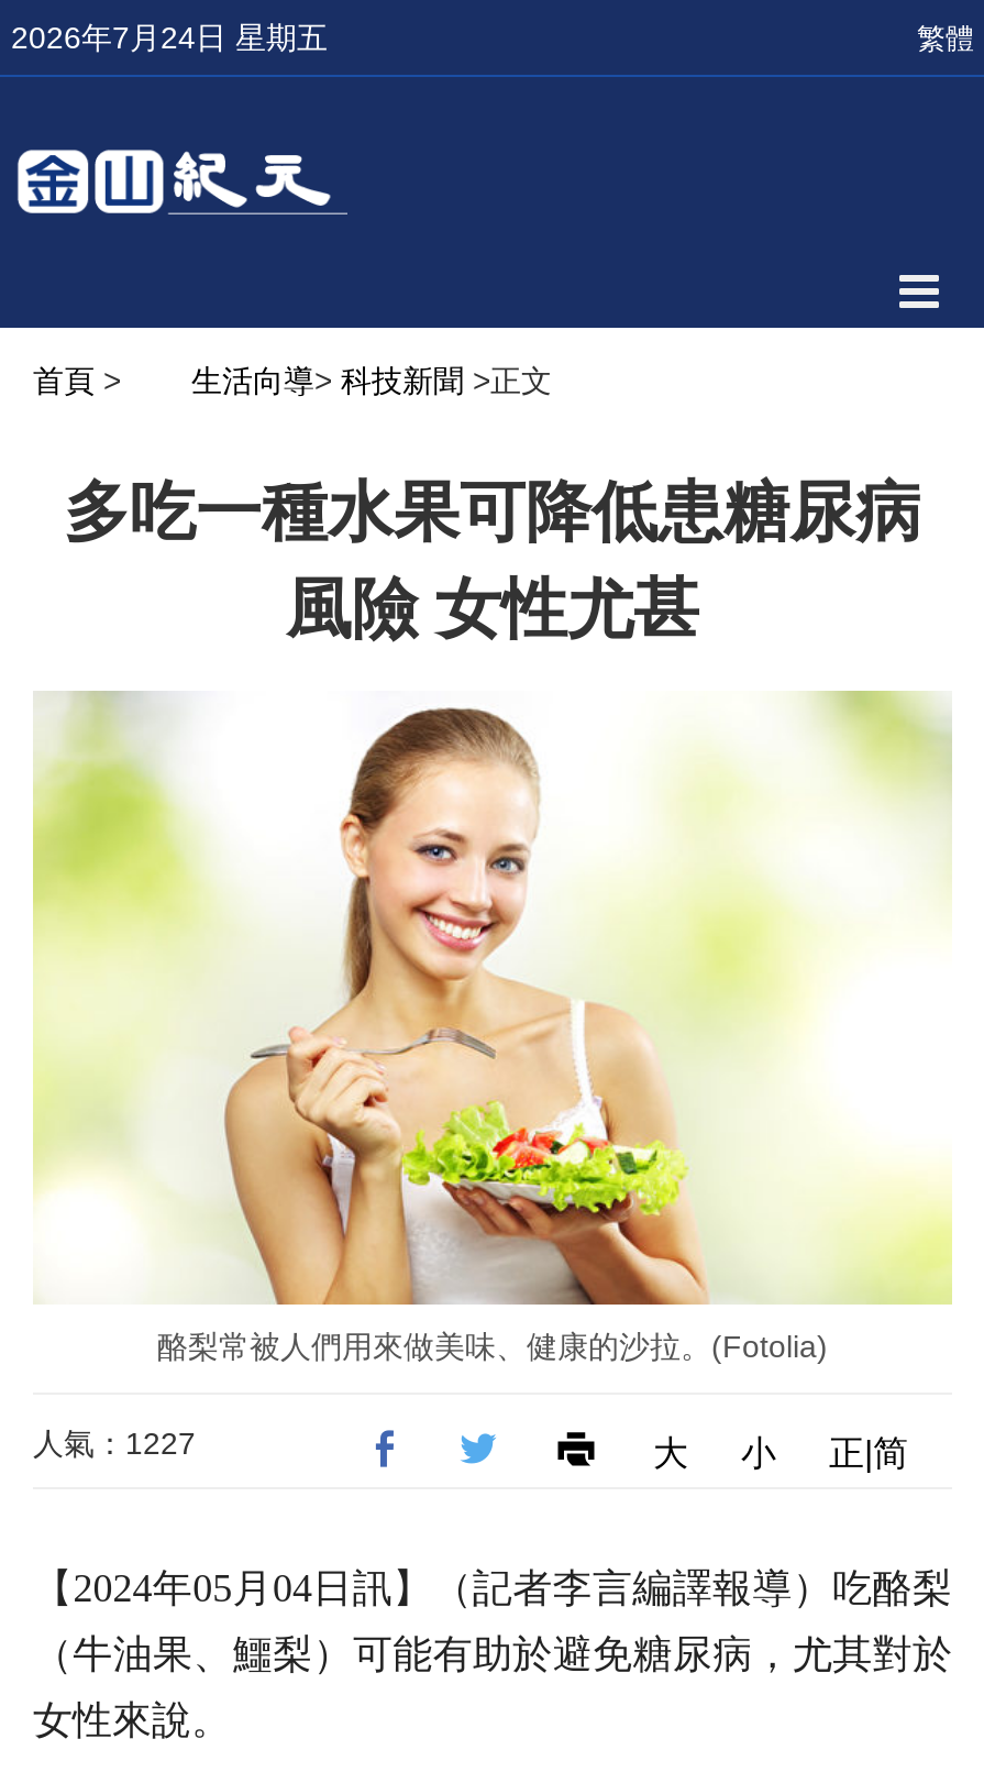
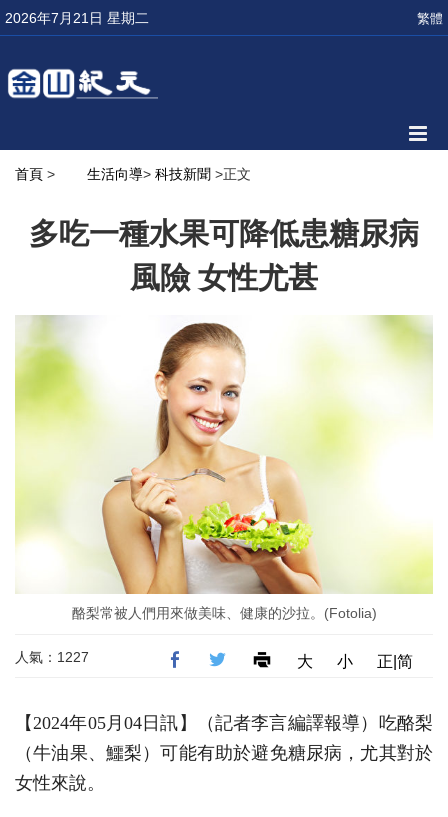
[11,20,328,55] 2026年7月24日 星期五 -> [5,10,149,26] 2026年7月21日 星期二

